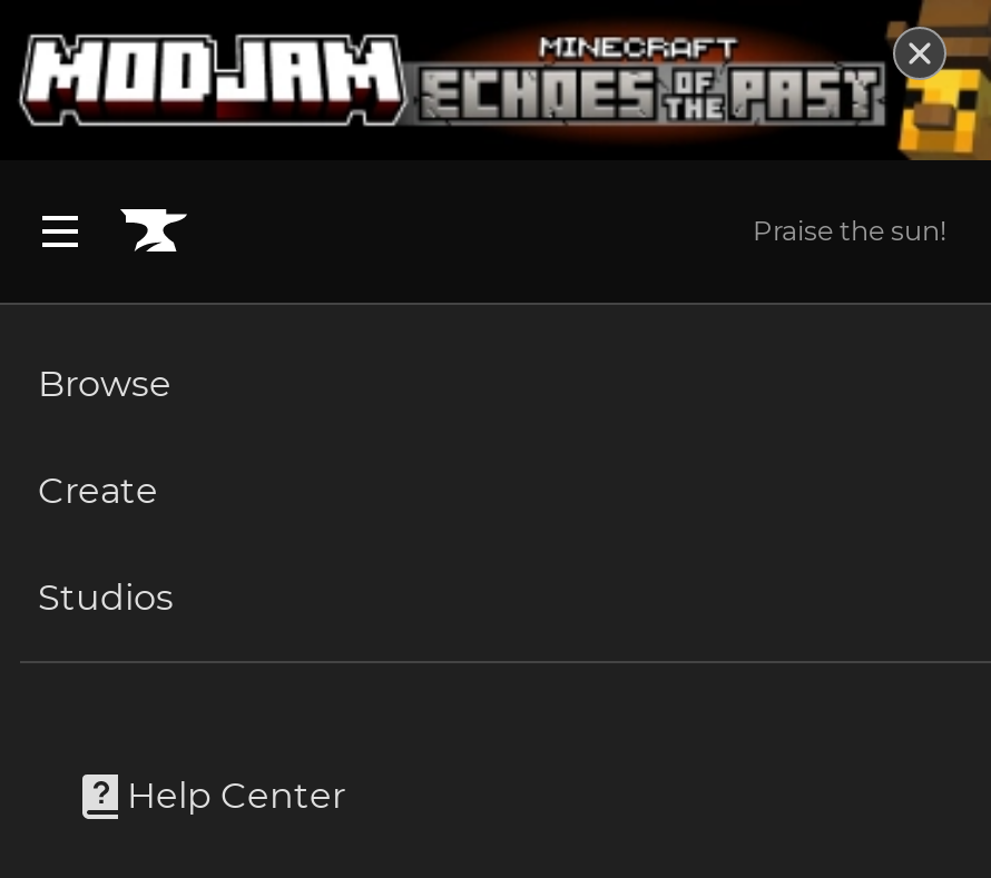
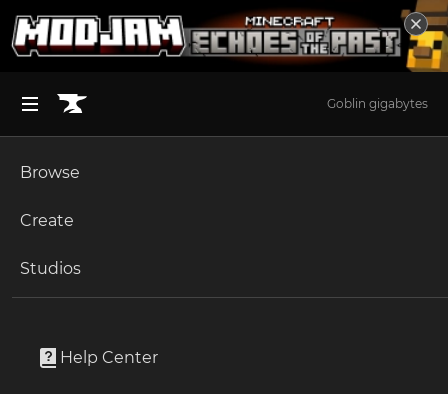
[753,213,946,246] Praise the sun! -> [327,96,428,111] Goblin gigabytes

